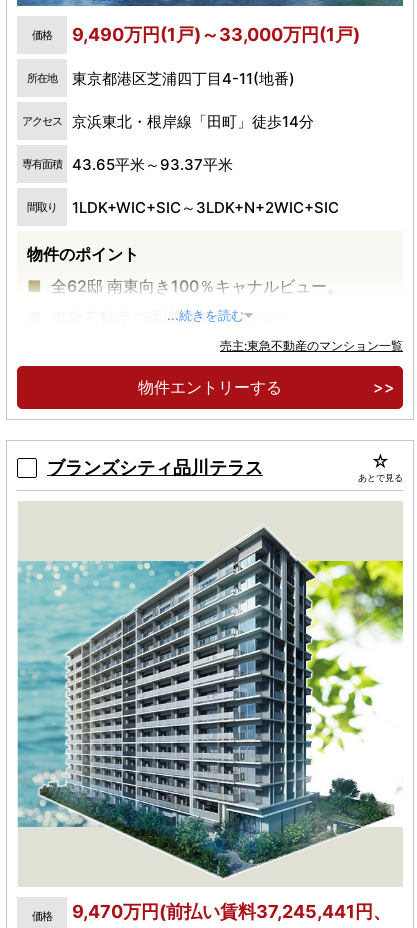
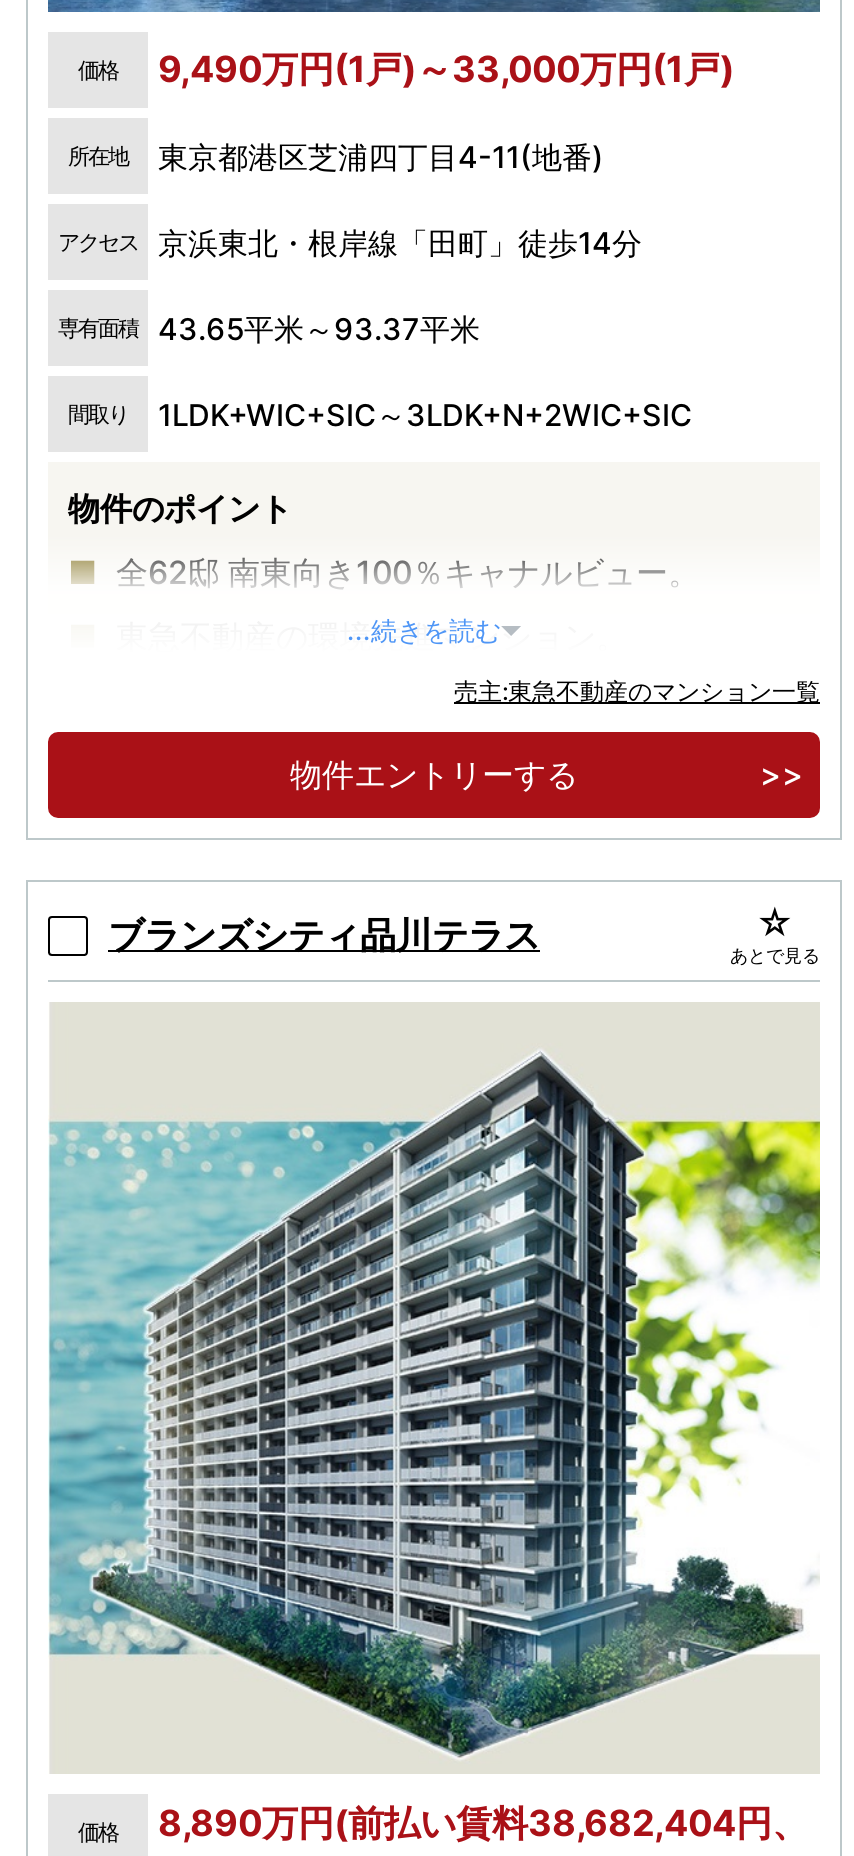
[72,901,391,922] 9,470万円(前払い賃料37,245,441円、 -> [158,1802,808,1844] 8,890万円(前払い賃料38,682,404円、

